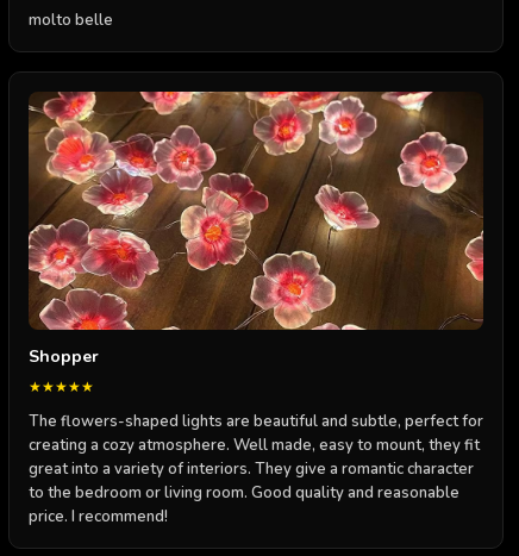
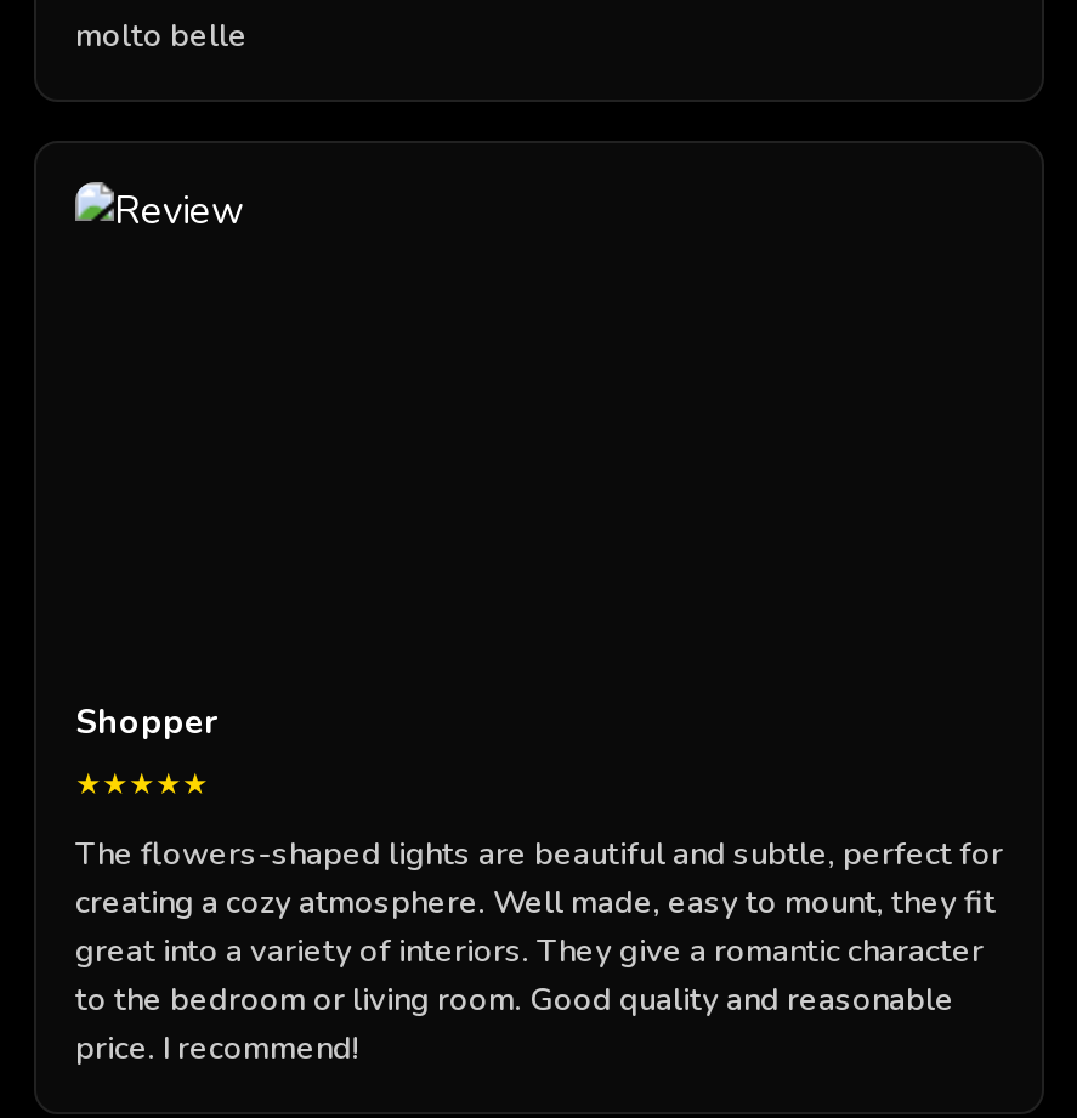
[27,90,484,331] [image] -> none

